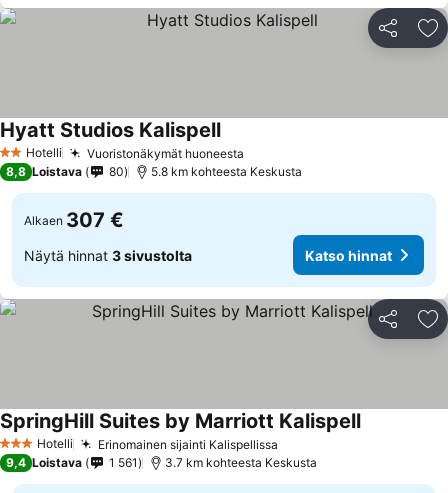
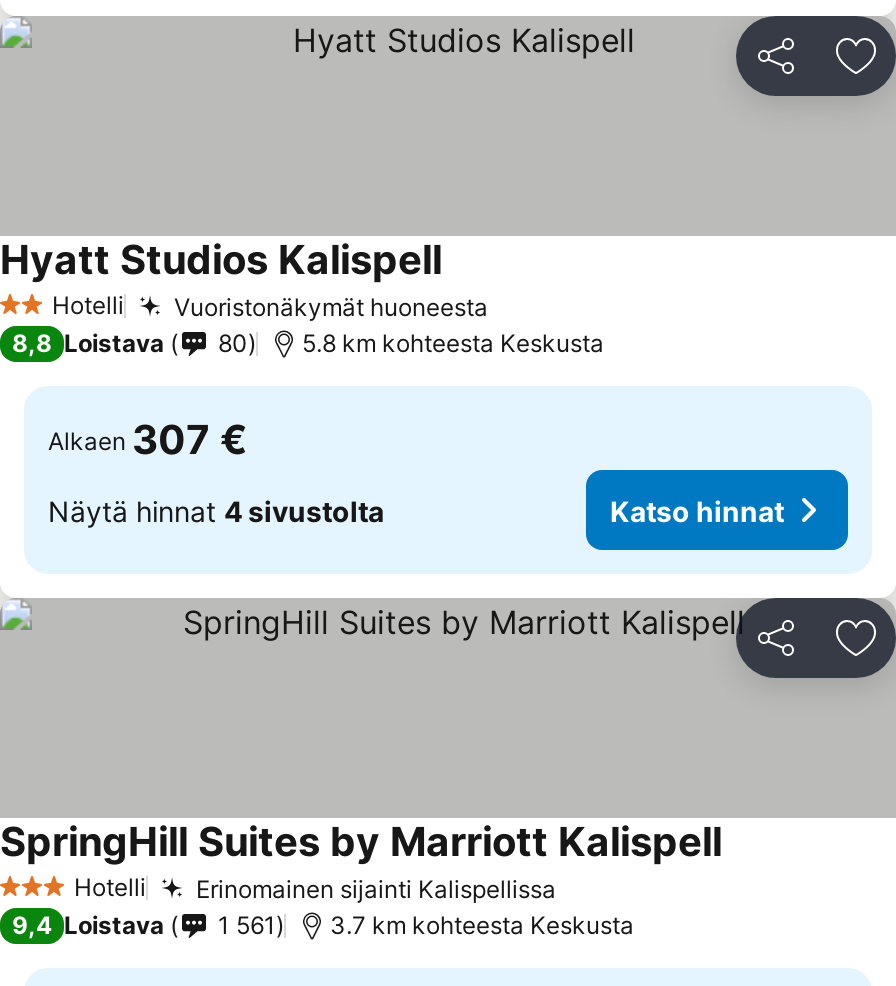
[24,246,192,263] Näytä hinnat 3 sivustolta -> [48,493,384,527] Näytä hinnat 4 sivustolta

